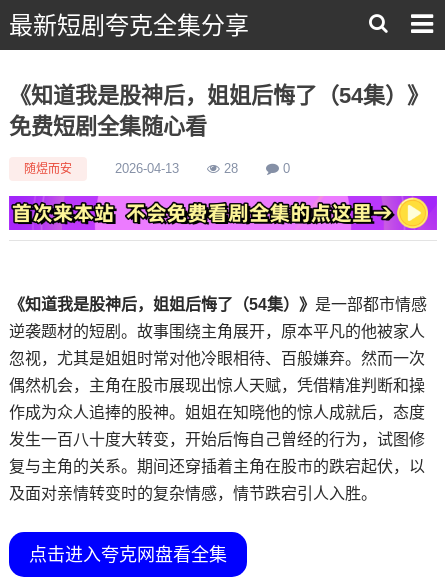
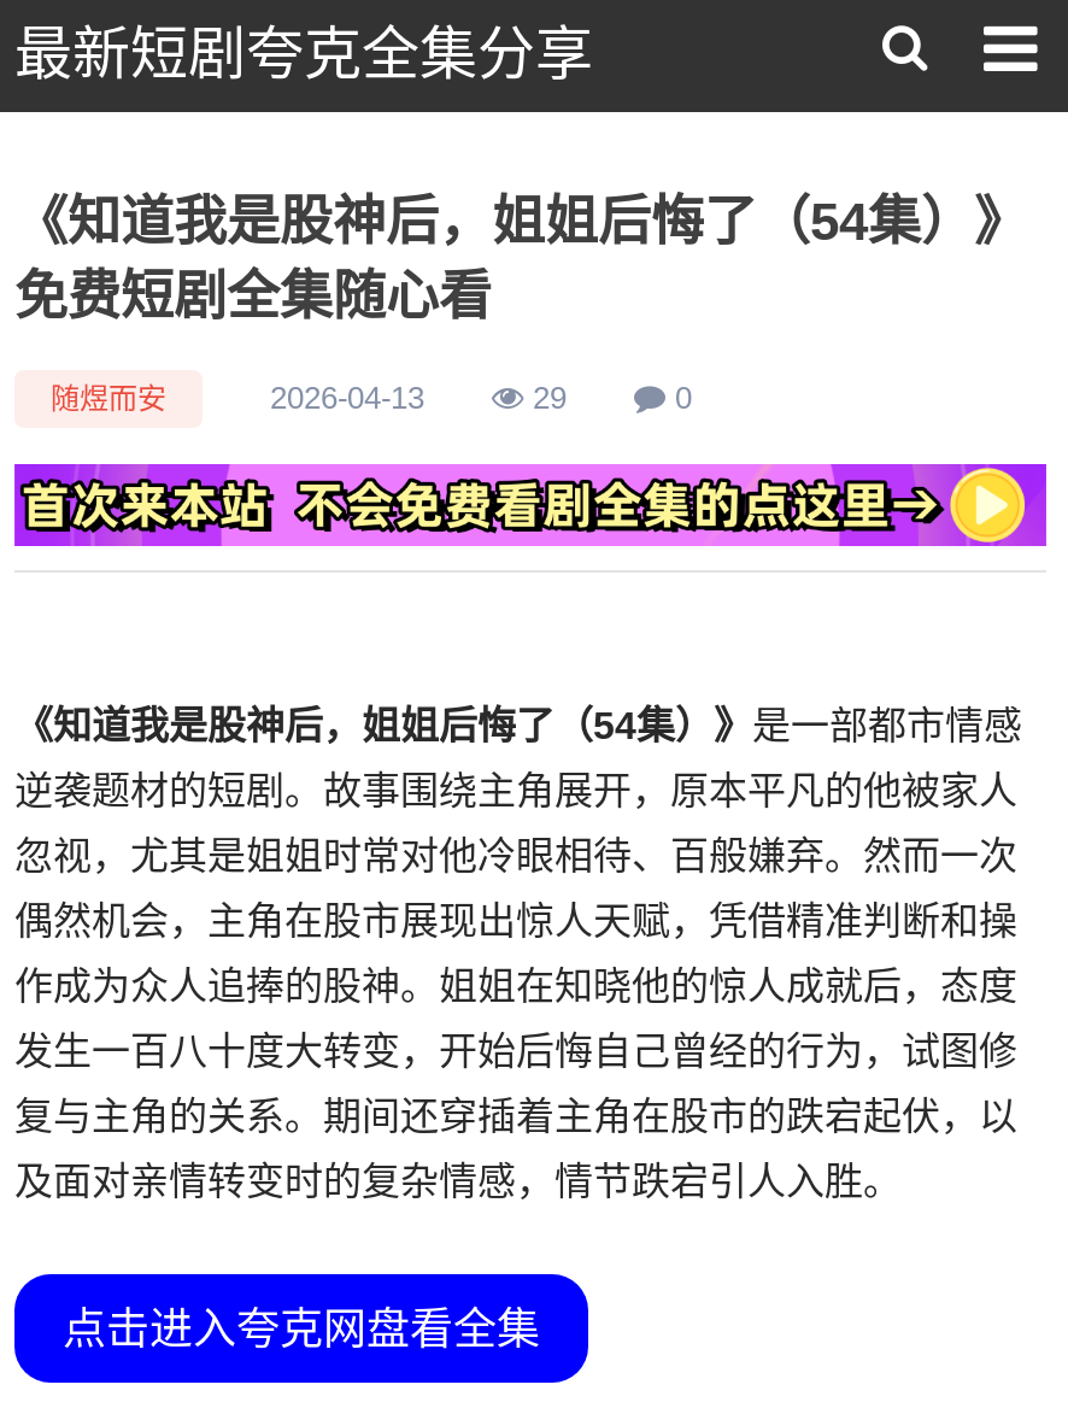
[220,161,238,176] 28 -> [523,380,567,416] 29

